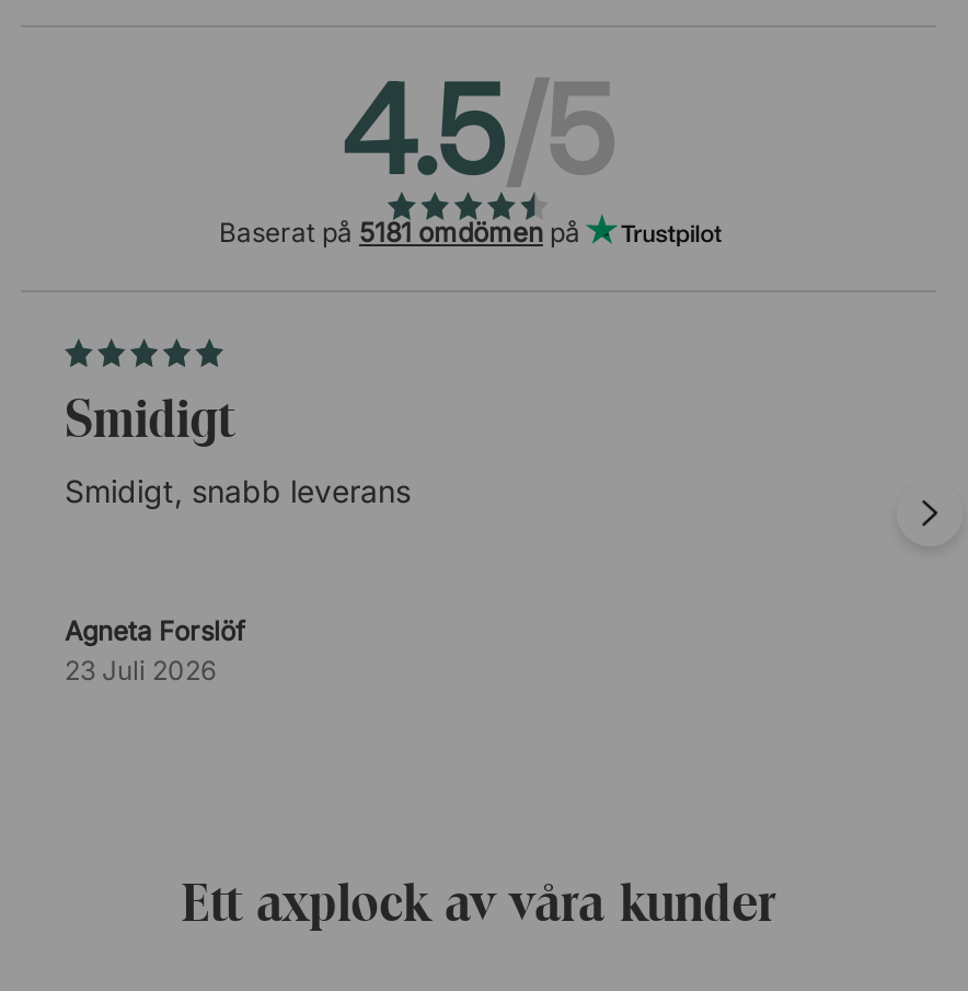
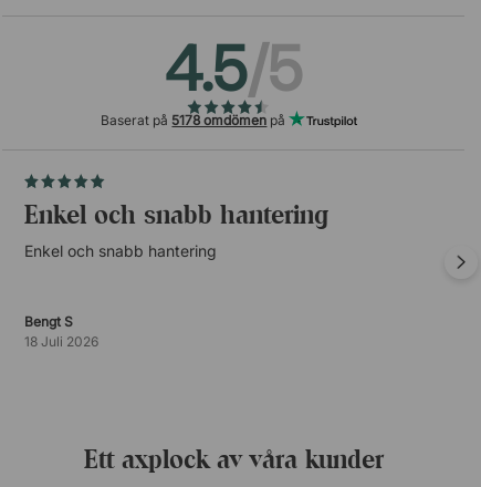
[219,216,587,249] Baserat på 5181 omdömen på -> [101,112,289,128] Baserat på 5178 omdömen på
[65,386,411,509] Smidigt | Smidigt, snabb leverans -> [24,198,328,260] Enkel och snabb hantering | Enkel och snabb hantering
[65,614,244,686] Agneta Forslöf | 23 Juli 2026 -> [24,313,98,350] Bengt S | 18 Juli 2026

